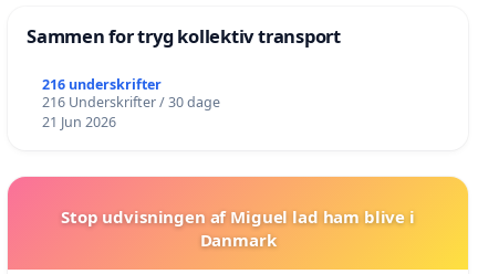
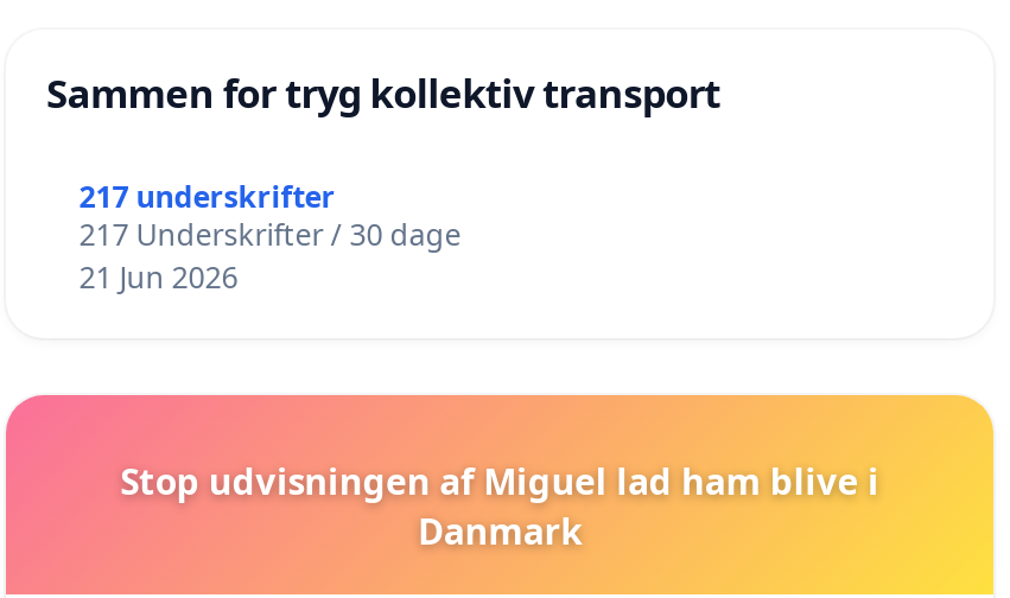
[42,75,161,94] 216 underskrifter -> [79,177,335,217] 217 underskrifter
[42,93,220,111] 216 Underskrifter / 30 dage -> [79,215,461,255] 217 Underskrifter / 30 dage

